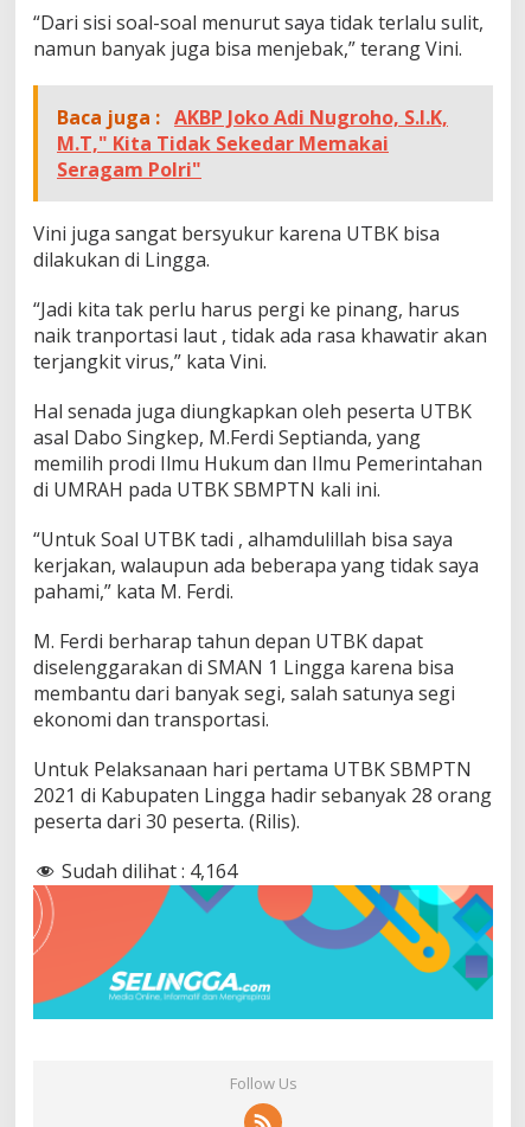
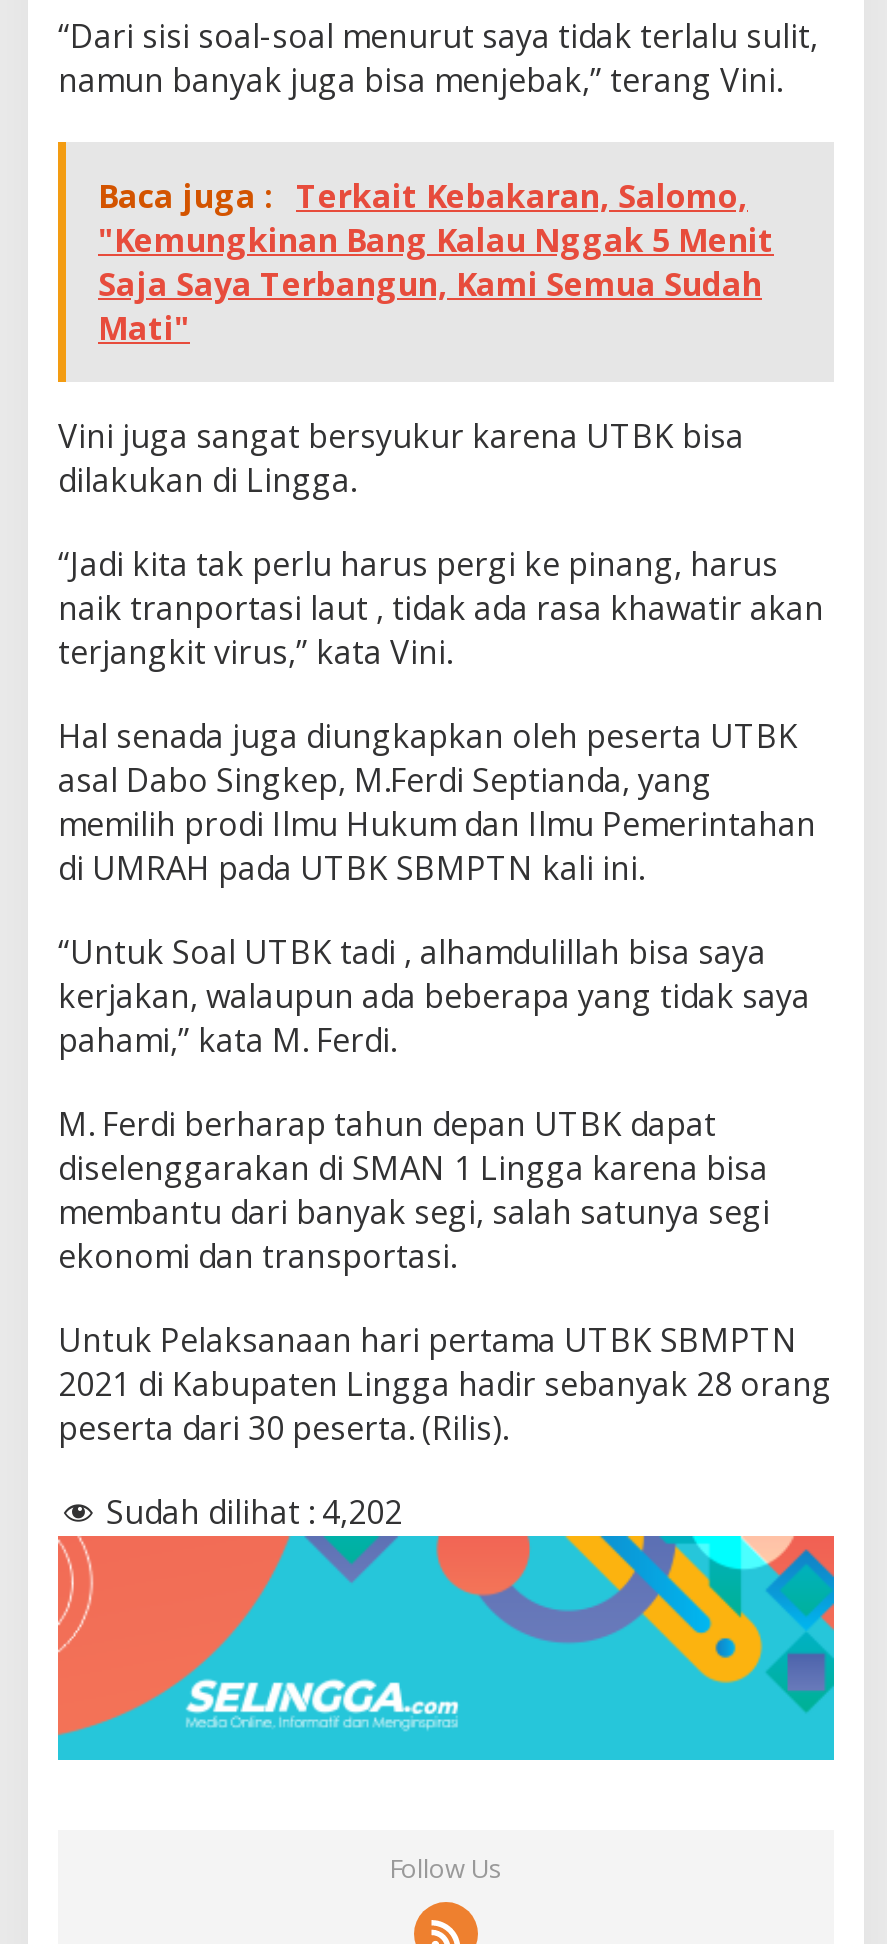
[57,105,448,183] Baca juga : AKBP Joko Adi Nugroho, S.I.K, | M.T," Kita Tidak Sekedar Memakai | Seragam Polri" -> [98,175,774,351] Baca juga : Terkait Kebakaran, Salomo, | "Kemungkinan Bang Kalau Nggak 5 Menit | Saja Saya Terbangun, Kami Semua Sudah | Mati"
[62,858,237,884] Sudah dilihat : 4,164 -> [106,1491,402,1535] Sudah dilihat : 4,202

